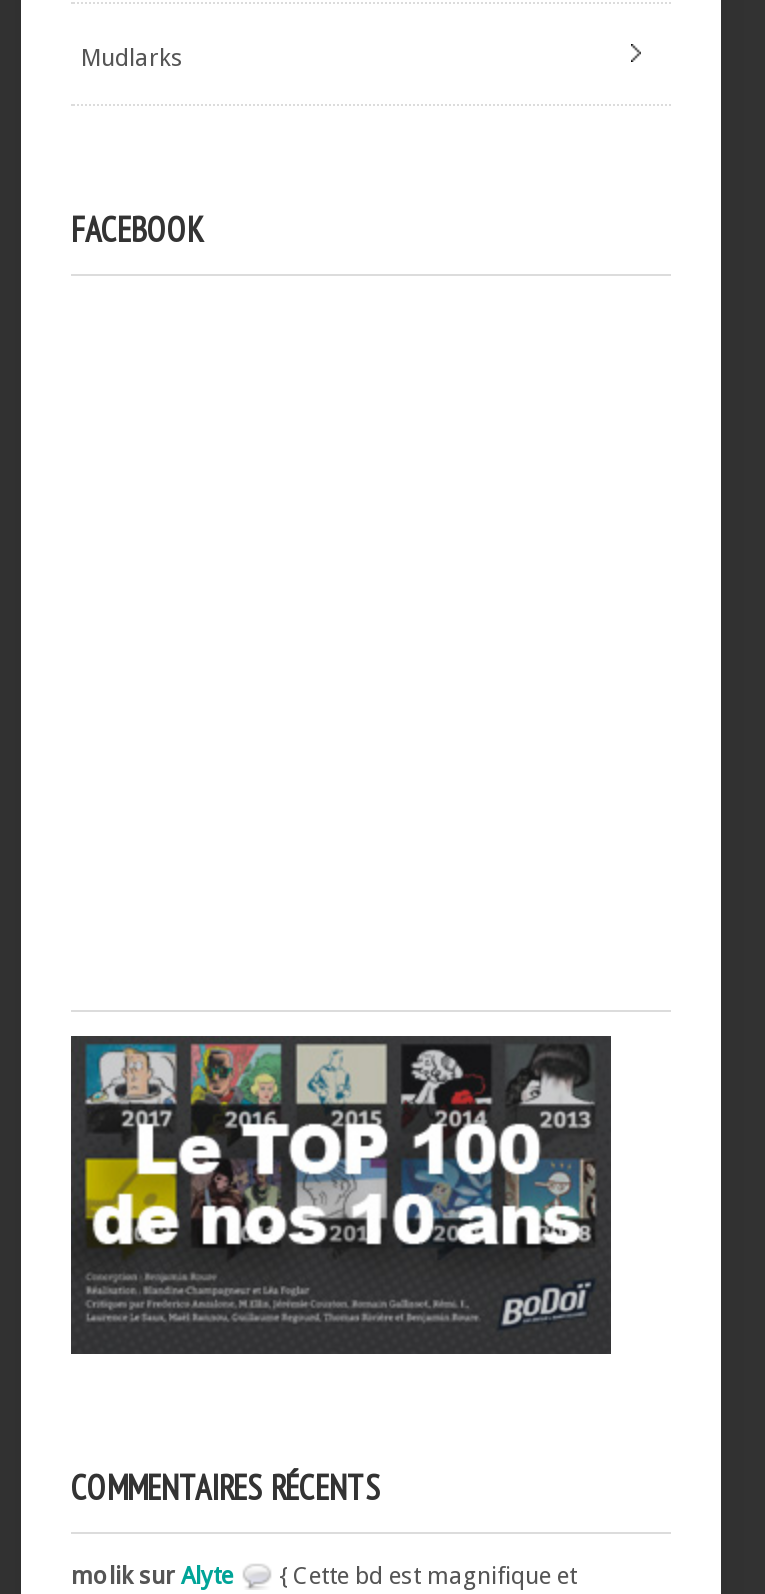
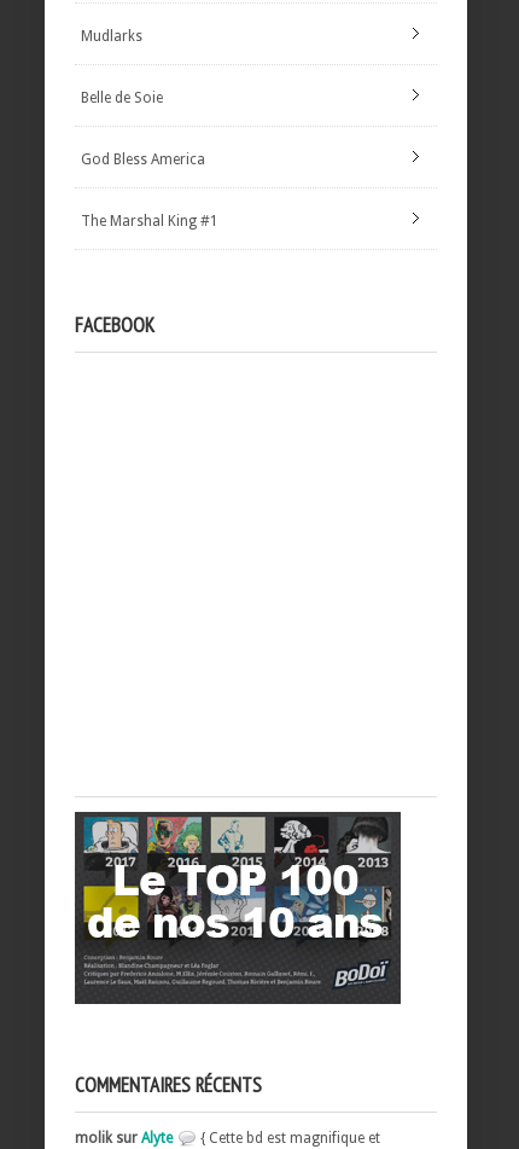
none -> [81,89,163,106] Belle de Soie
none -> [81,151,205,168] God Bless America
none -> [81,212,218,229] The Marshal King #1

